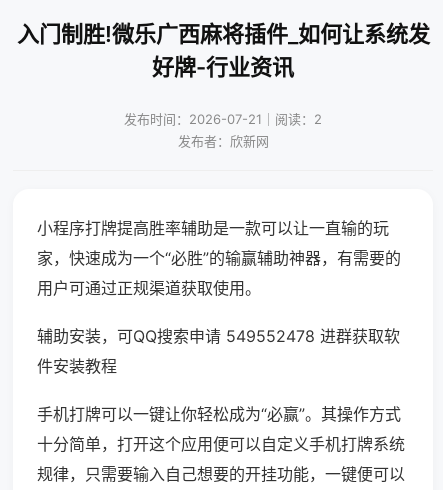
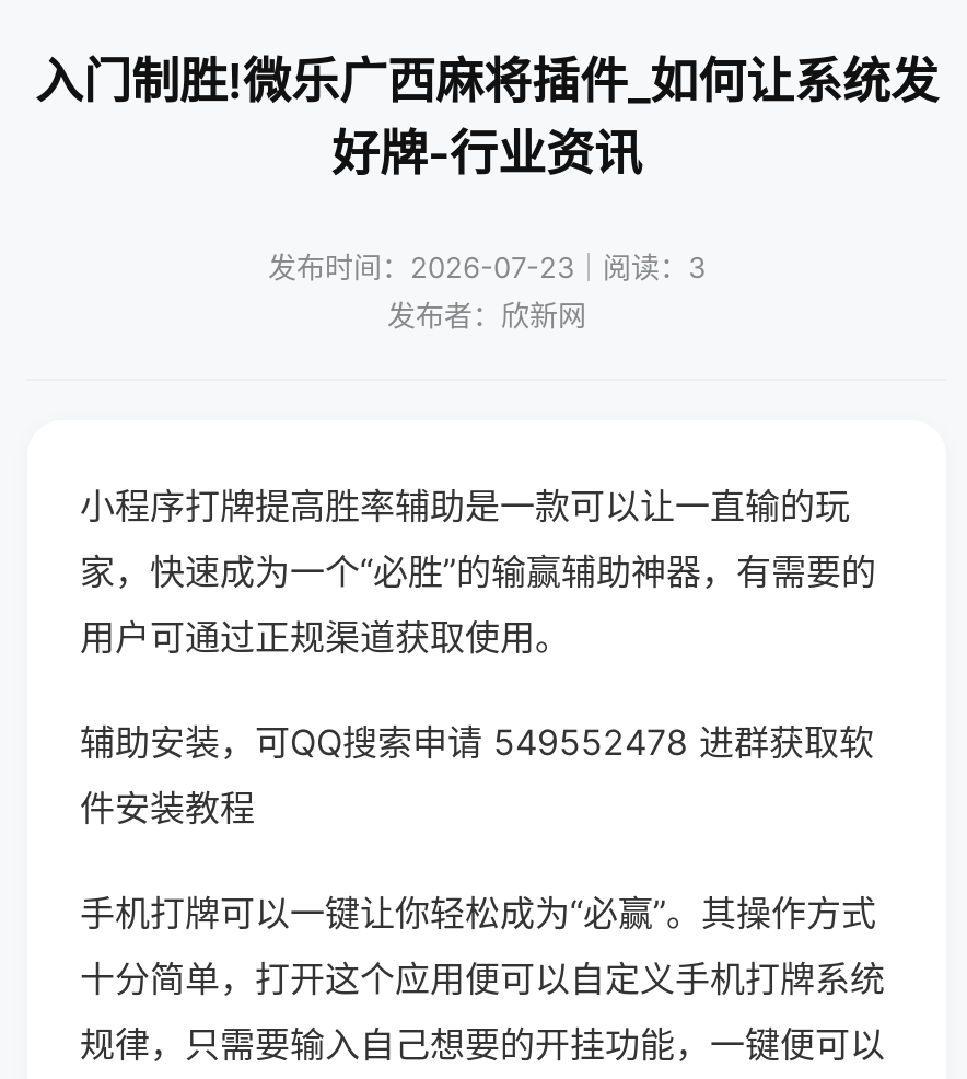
[124,111,322,127] 发布时间：2026-07-21｜阅读：2 -> [268,250,706,285] 发布时间：2026-07-23｜阅读：3

